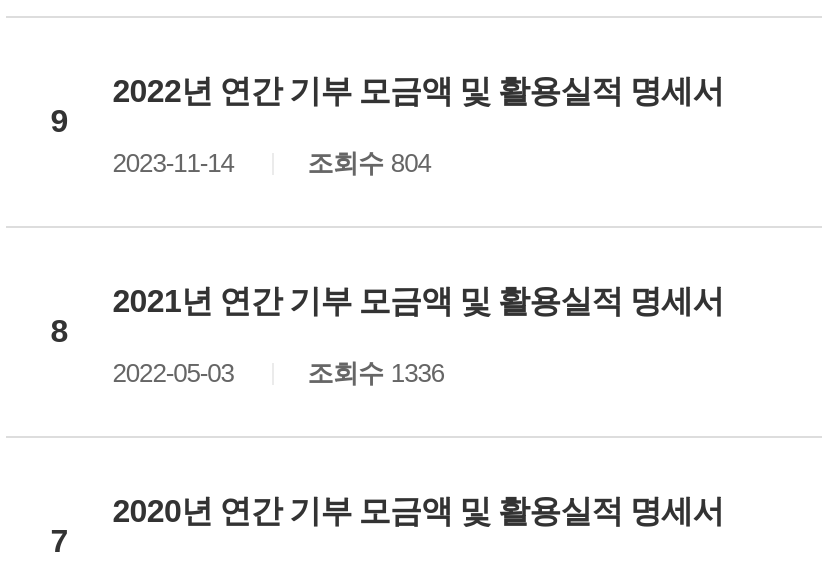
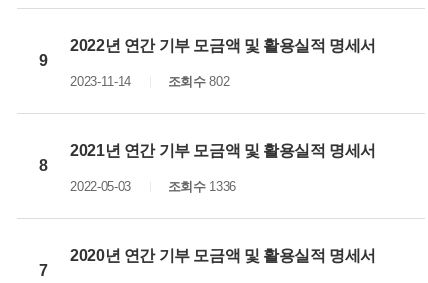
[307,148,431,178] 조회수 804 -> [168,74,229,89] 조회수 802

